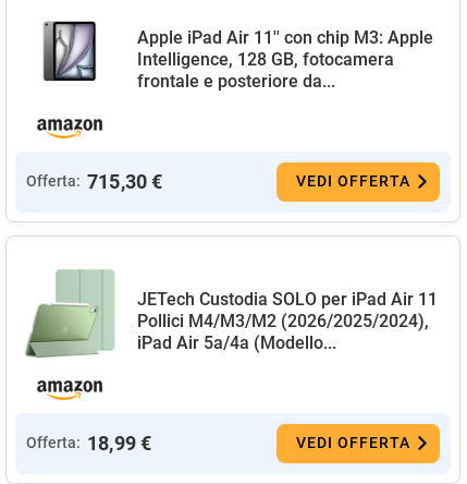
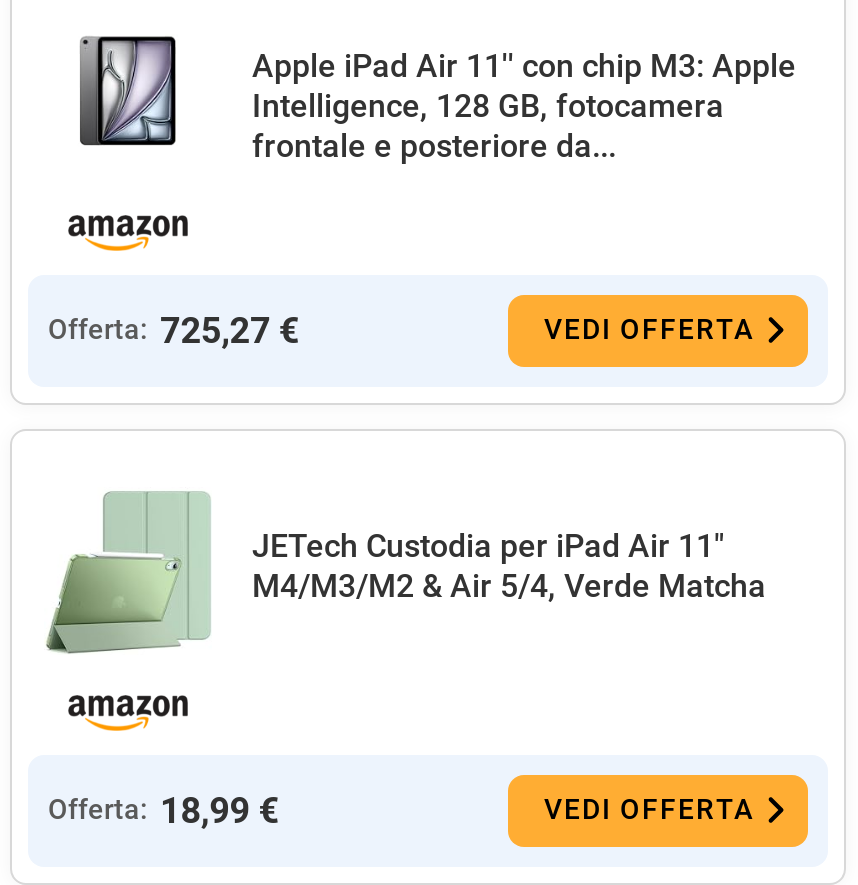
[26,170,163,193] Offerta: 715,30 € -> [48,309,299,351] Offerta: 725,27 €
[137,288,438,353] JETech Custodia SOLO per iPad Air 11 | Pollici M4/M3/M2 (2026/2025/2024), | iPad Air 5a/4a (Modello... -> [252,526,766,604] JETech Custodia per iPad Air 11" | M4/M3/M2 & Air 5/4, Verde Matcha

